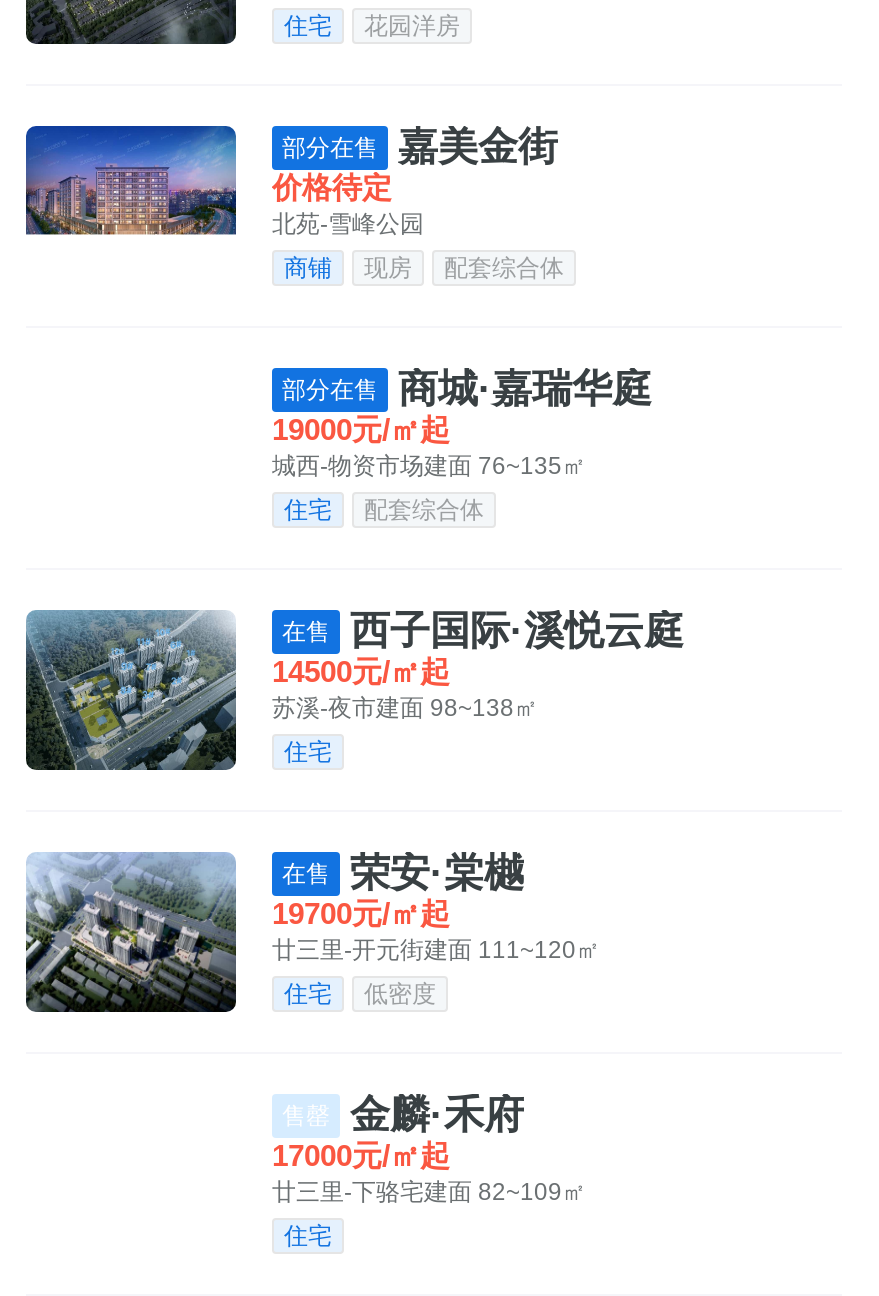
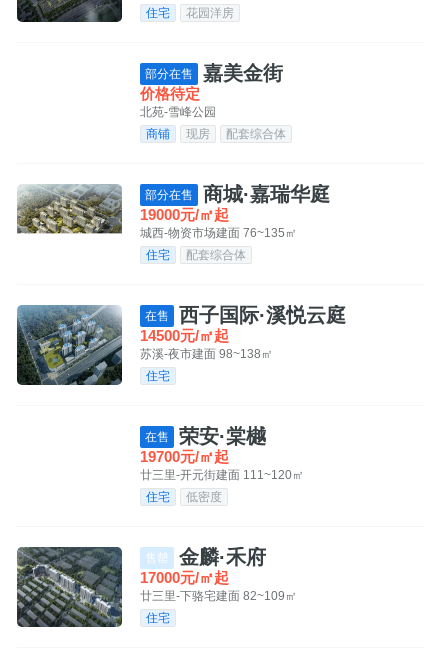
[24,124,238,236] [image] -> none
none -> [16,183,123,235] [image]
[24,850,238,1014] [image] -> none
none -> [16,546,123,628] [image]

